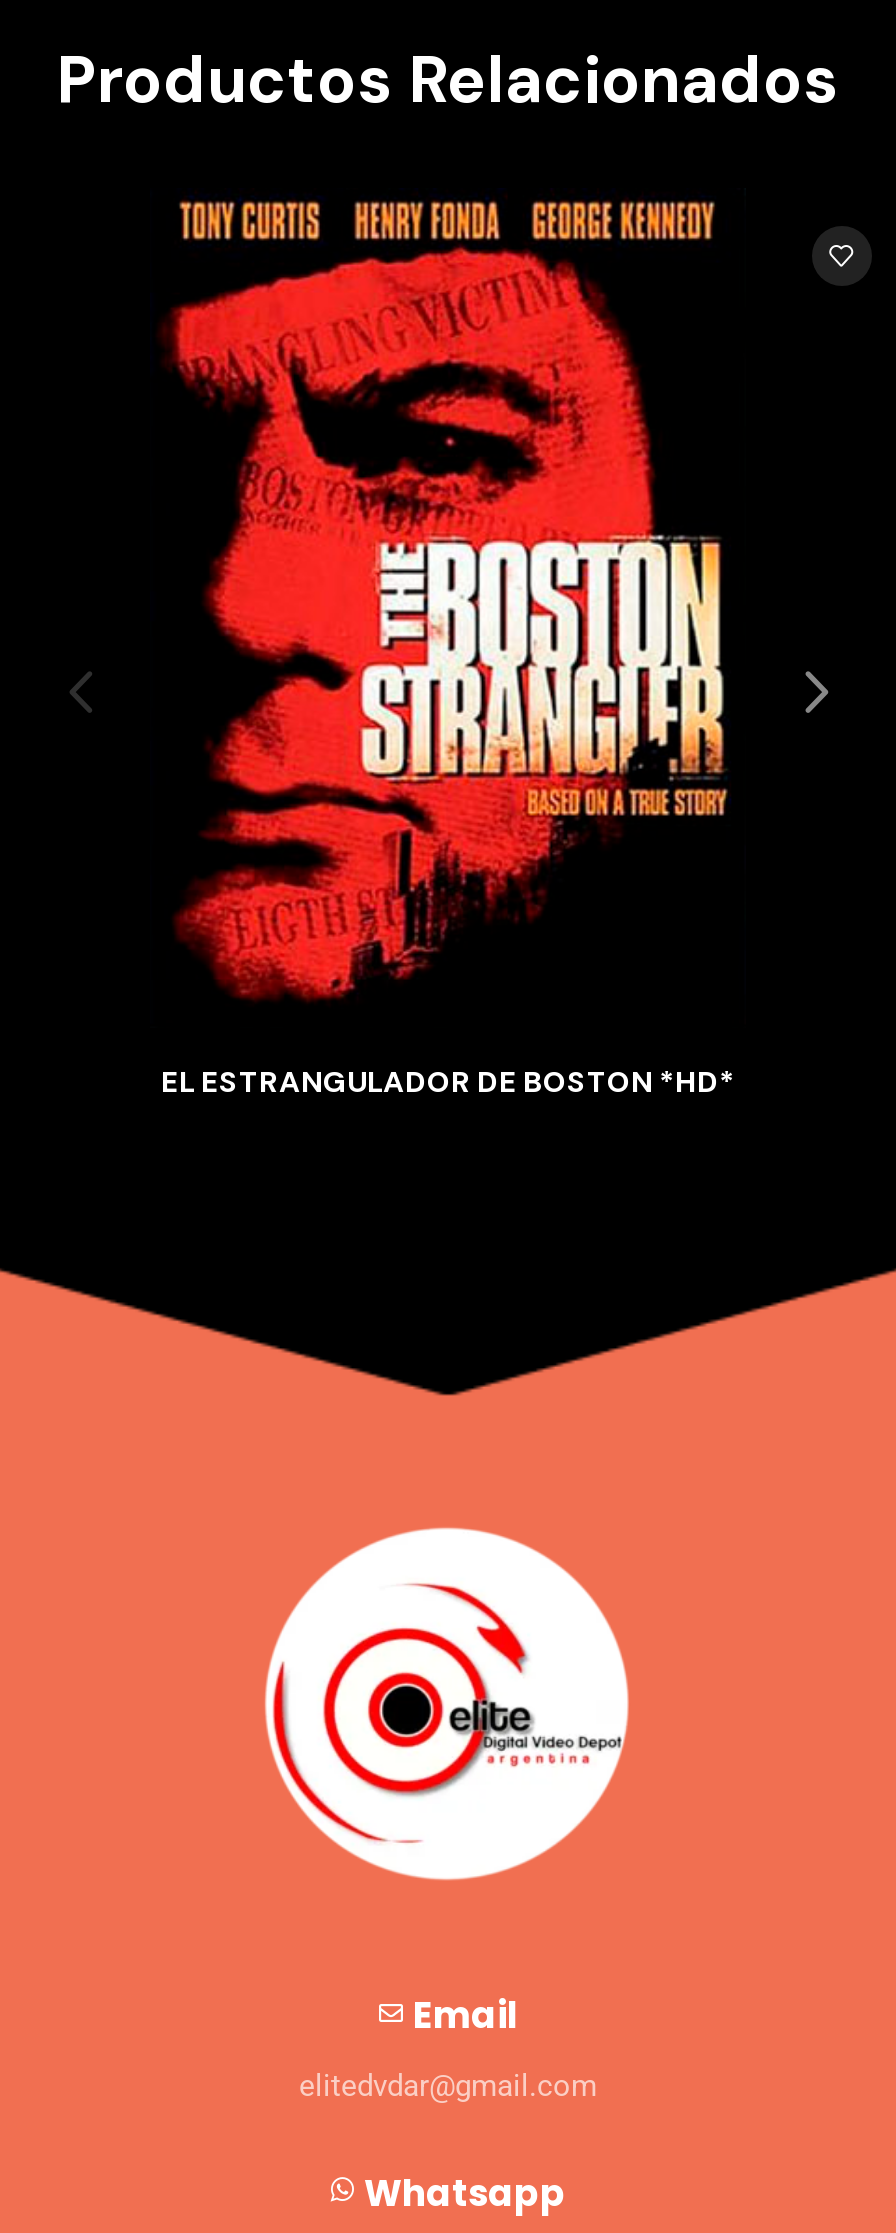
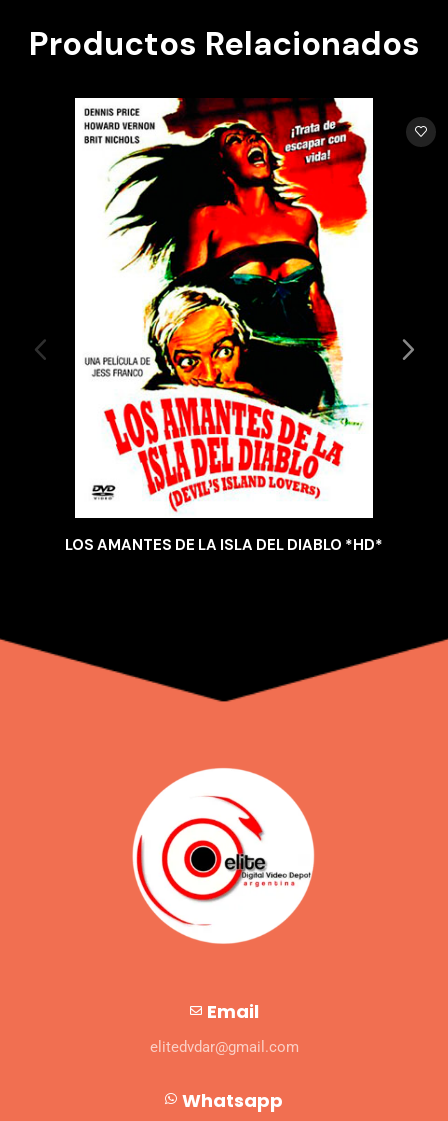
[150,188,746,1102] [image] | EL ESTRANGULADOR DE BOSTON *HD* -> [65,97,383,555] [image] | LOS AMANTES DE LA ISLA DEL DIABLO *HD*

